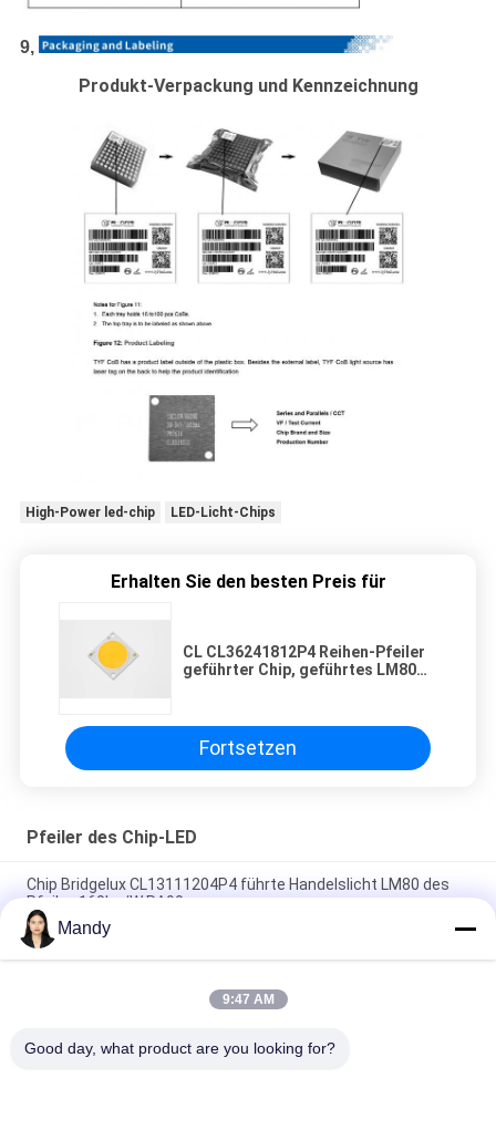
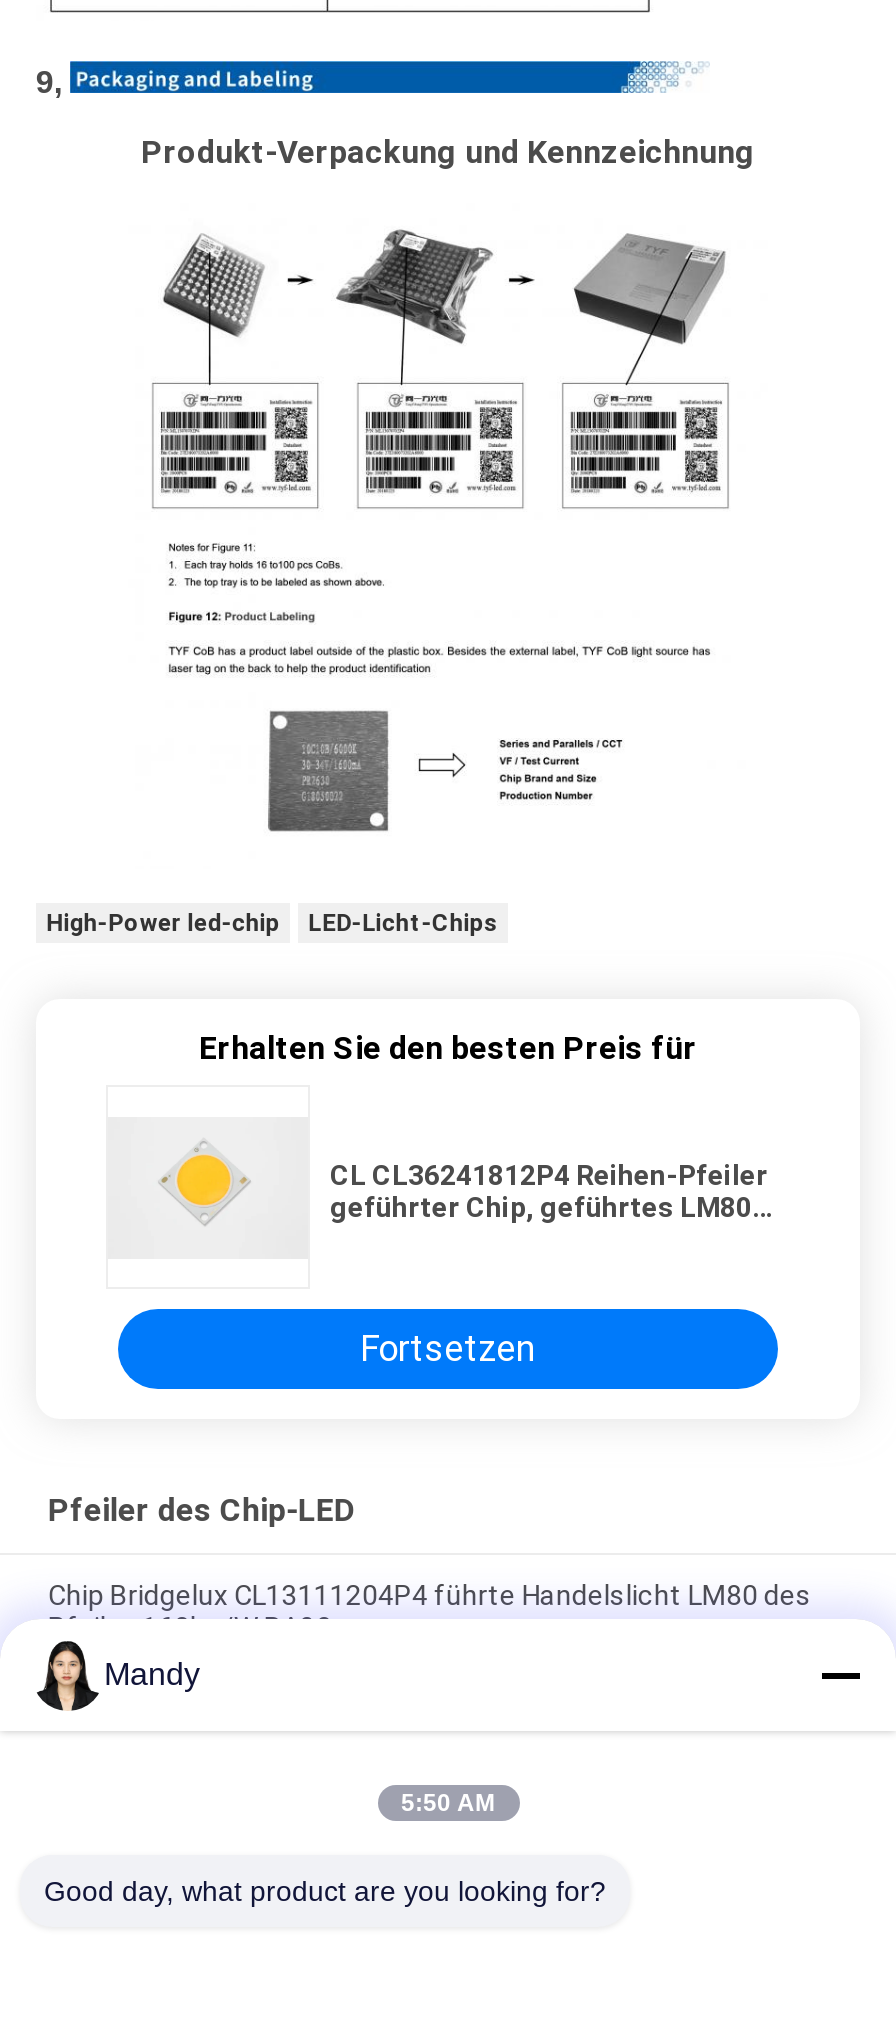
[222,992,274,1007] 9:47 AM -> [401,1789,495,1817] 5:50 AM

